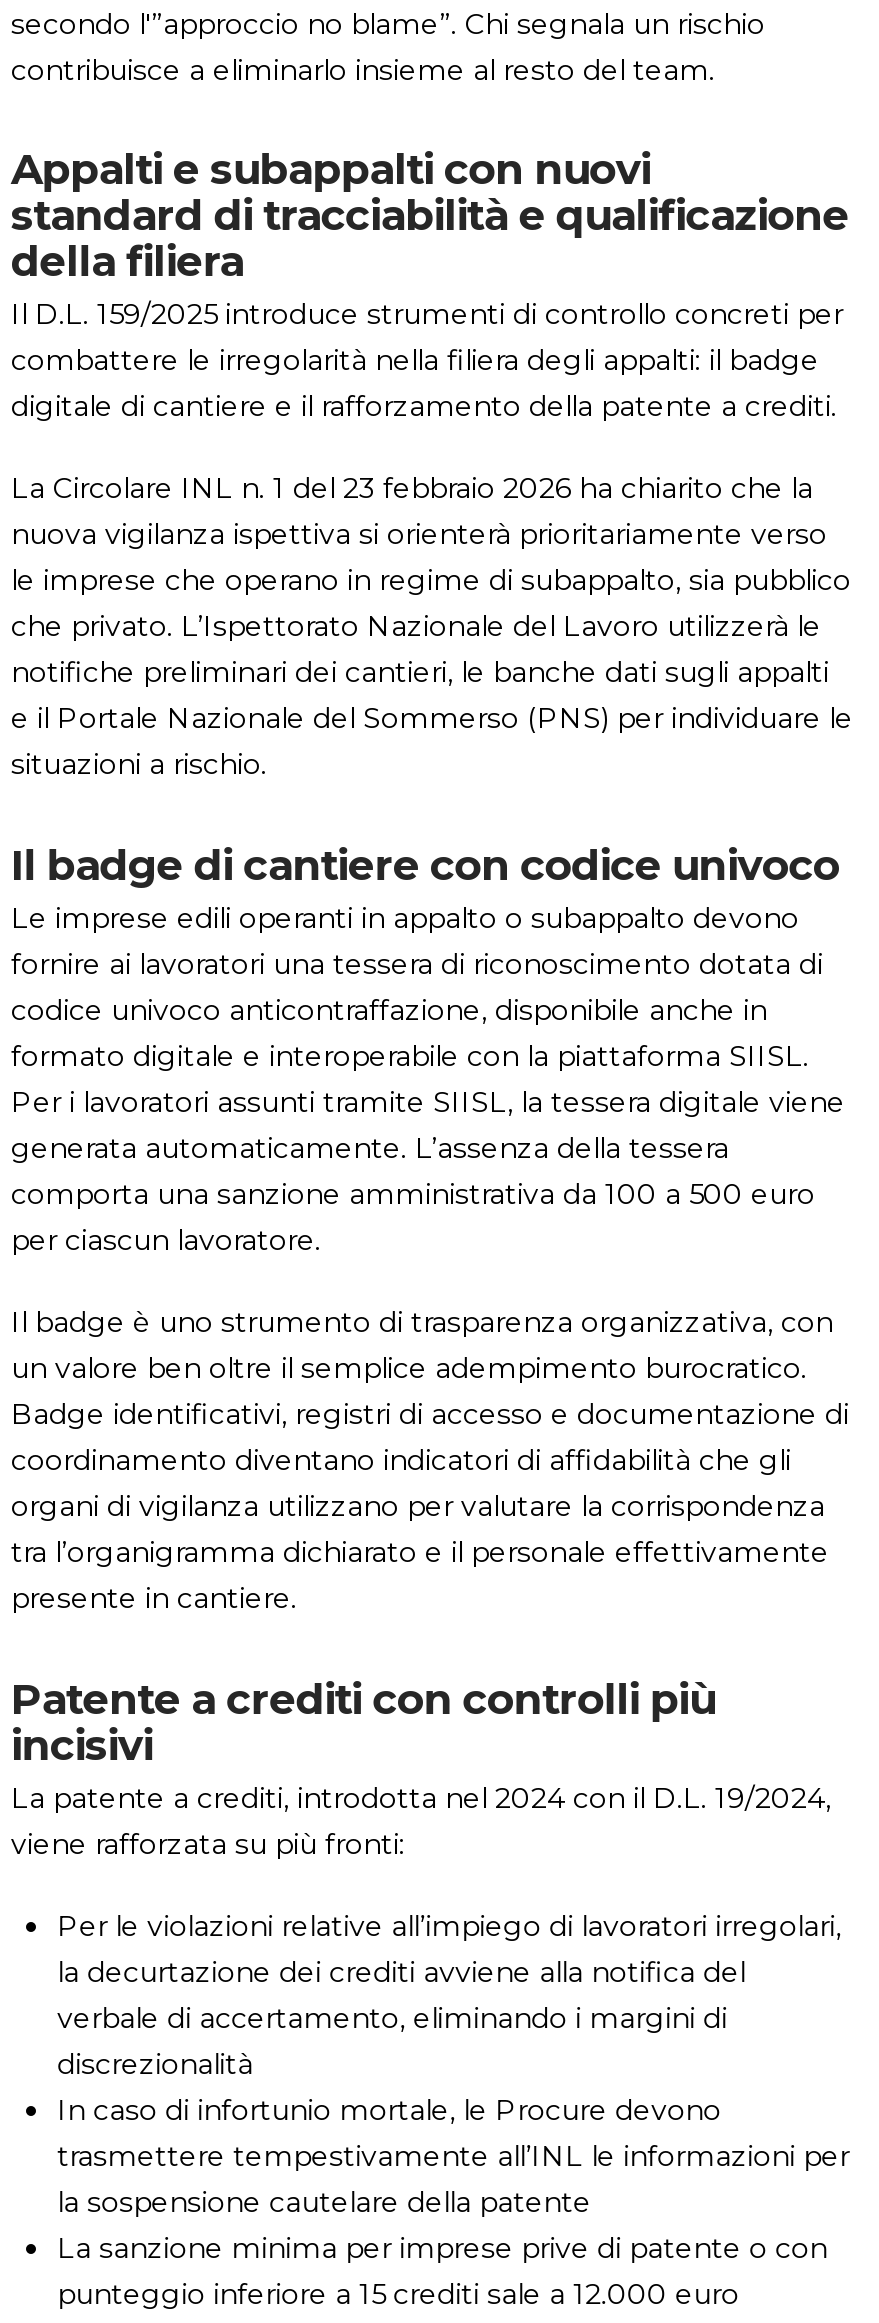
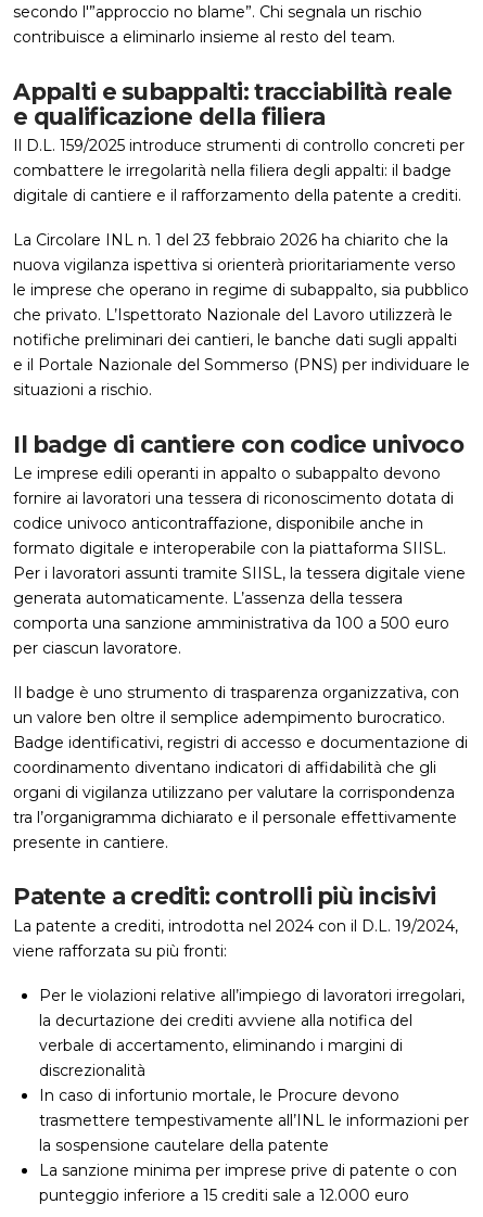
[11,143,849,285] Appalti e subappalti con nuovi | standard di tracciabilità e qualificazione | della filiera -> [13,78,452,130] Appalti e subappalti: tracciabilità reale | e qualificazione della filiera
[11,1673,715,1769] Patente a crediti con controlli più | incisivi -> [13,883,436,910] Patente a crediti: controlli più incisivi

